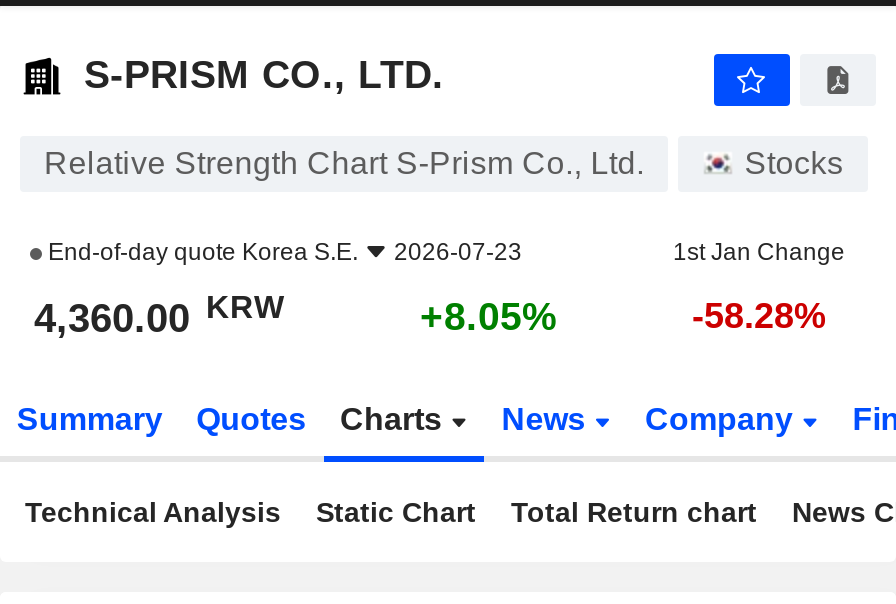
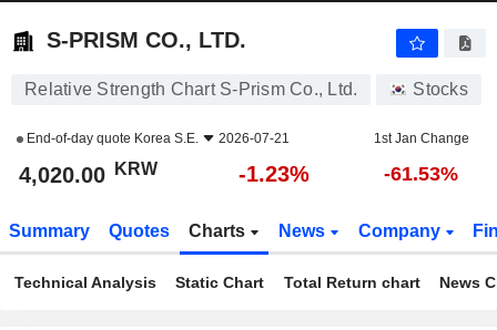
[42,238,522,266] End-of-day quote Korea S.E. 2026-07-23 -> [23,131,290,146] End-of-day quote Korea S.E. 2026-07-21
[34,289,284,340] 4,360.00 KRW -> [19,159,158,187] 4,020.00 KRW
[420,294,558,338] +8.05% -> [239,162,310,186] -1.23%
[692,296,826,336] -58.28% -> [384,163,458,185] -61.53%

